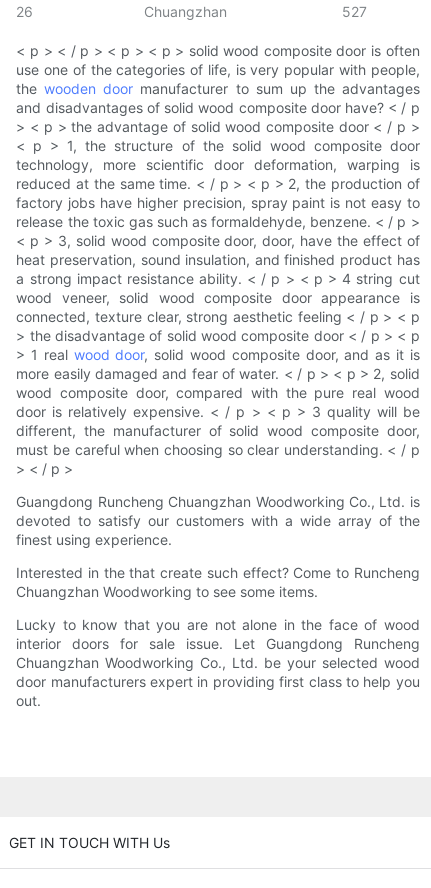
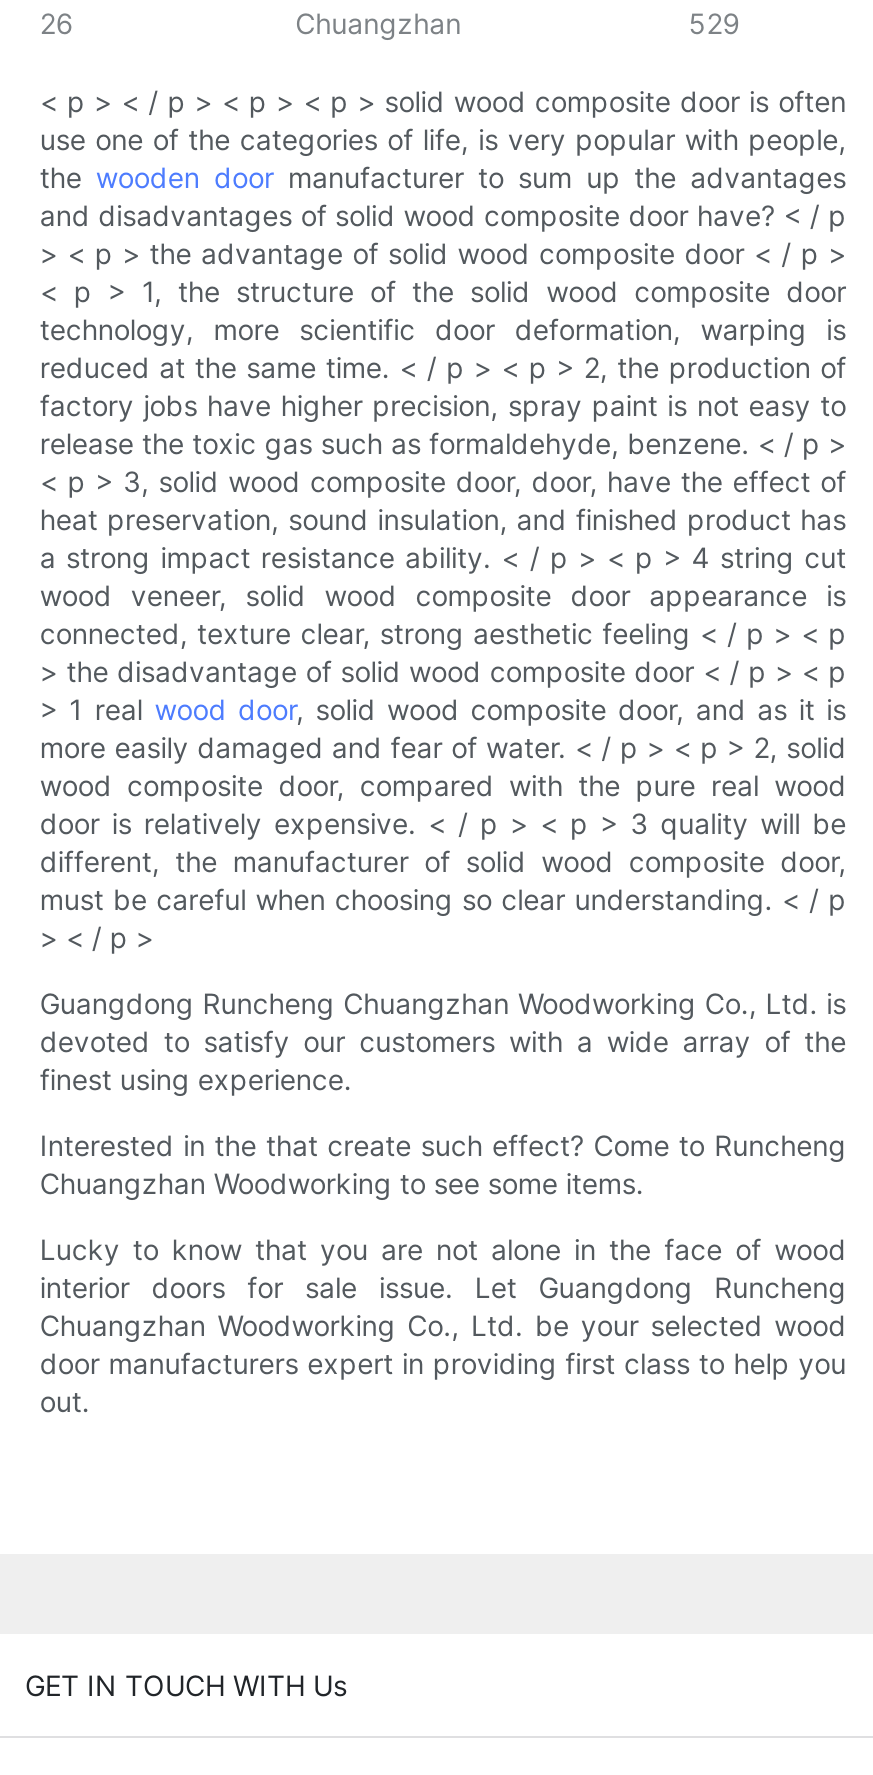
[342,3,367,20] 527 -> [689,7,741,41] 529

